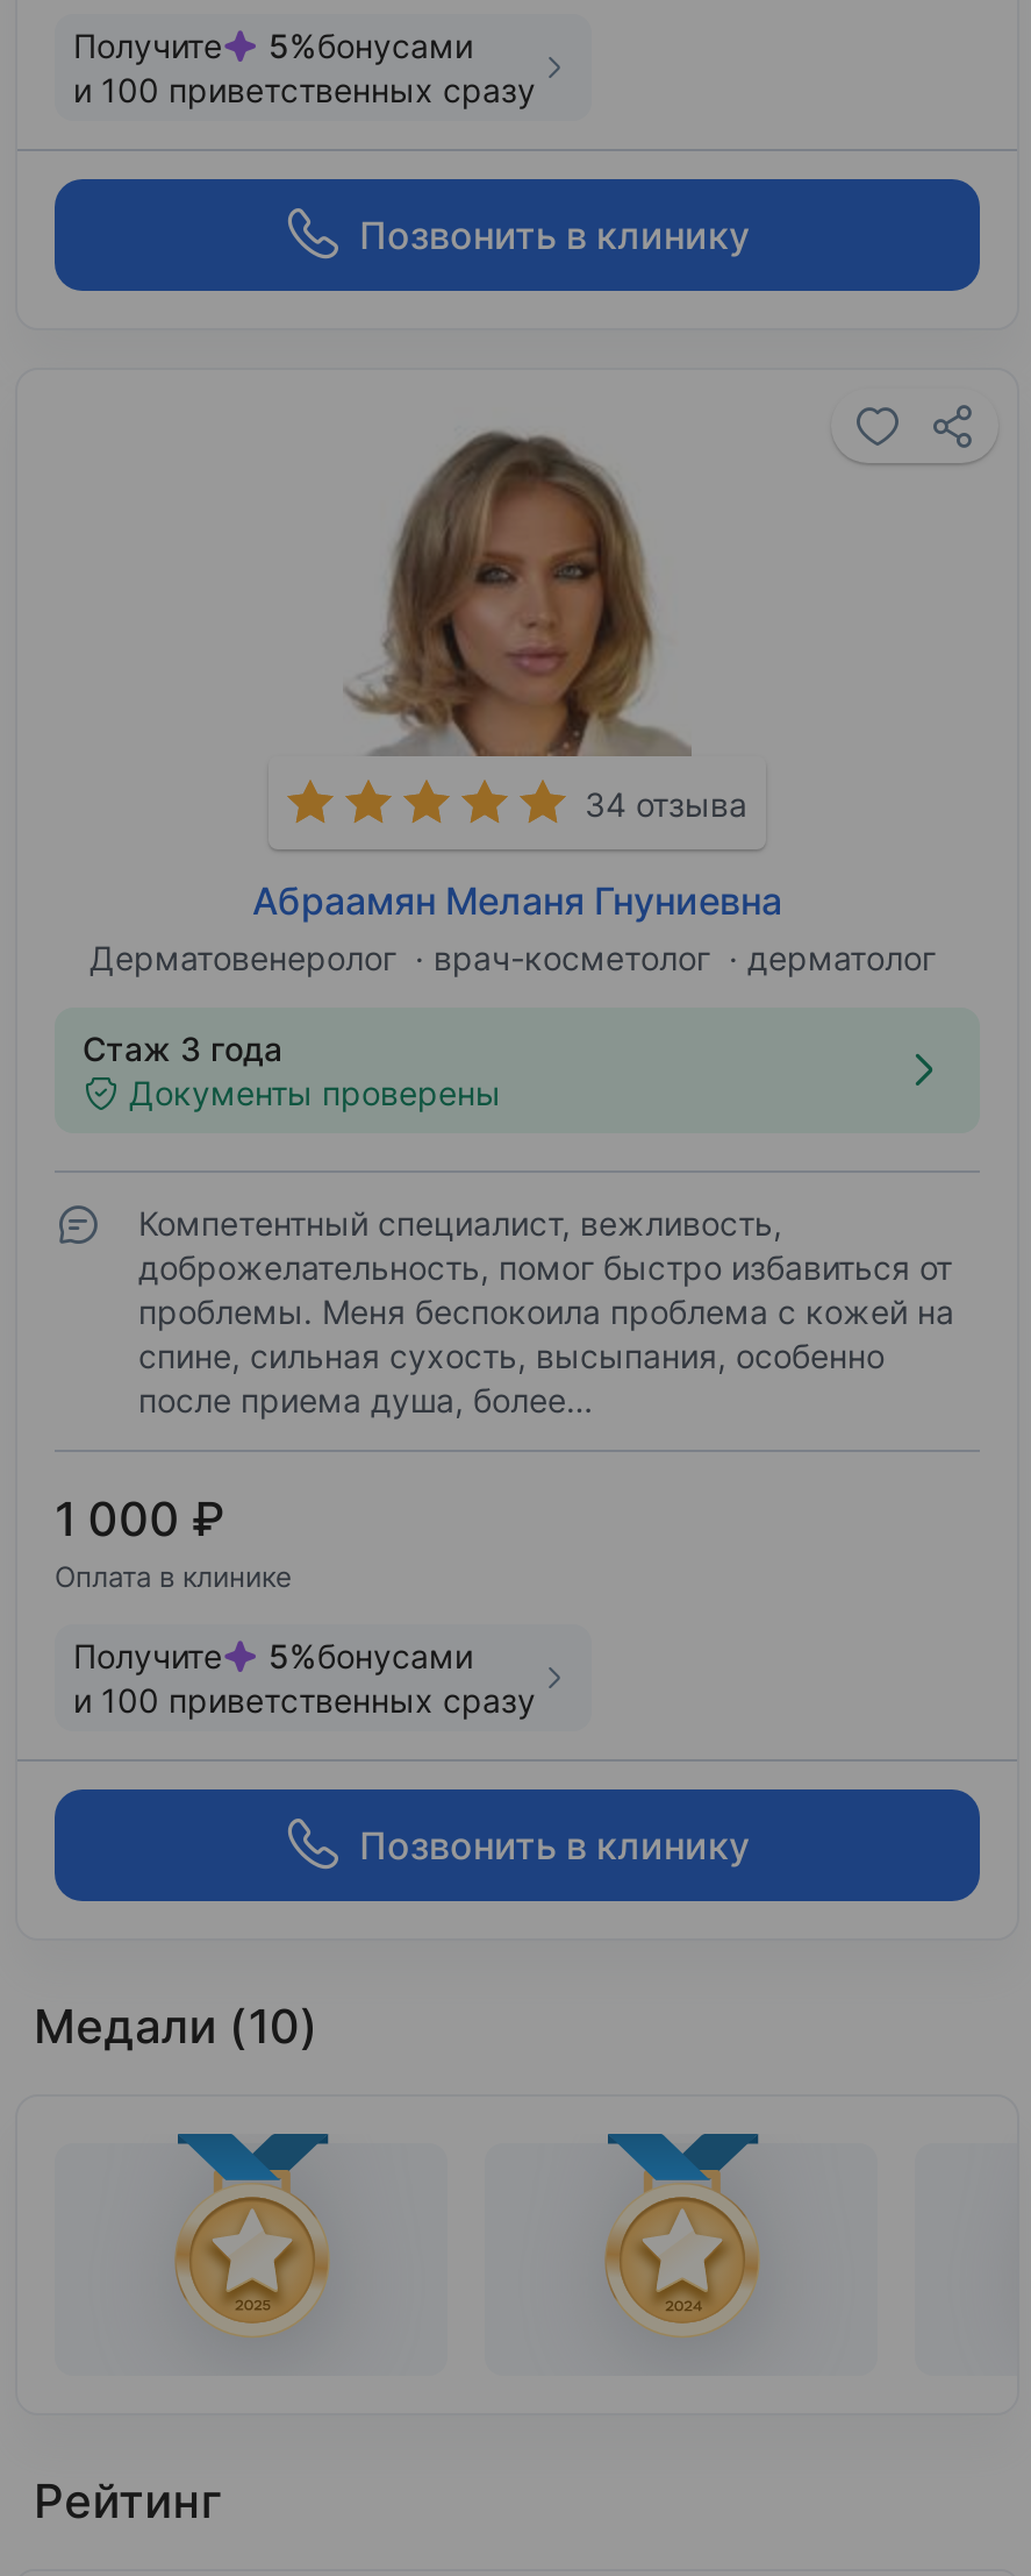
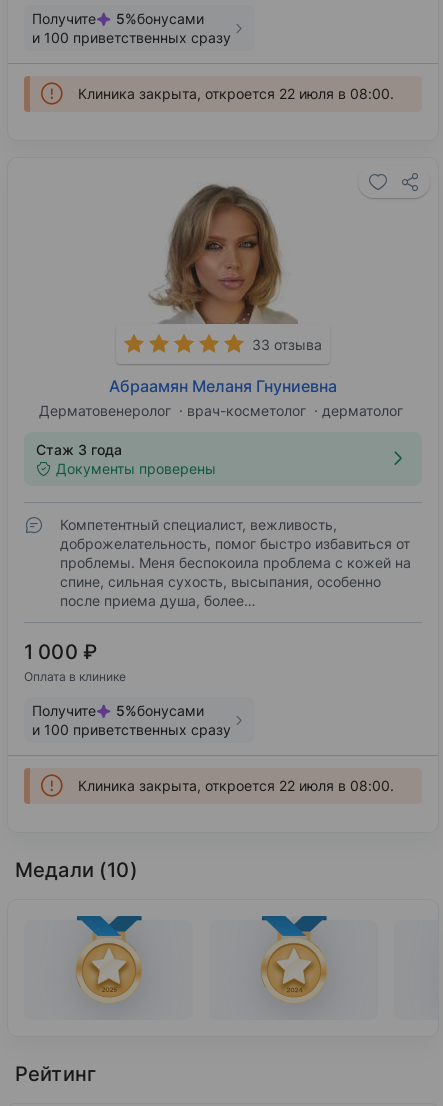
[359,211,750,257] Позвонить в клинику -> [78,85,394,102] Клиника закрыта, откроется 22 июля в 08:00.
[585,783,747,823] 34 отзыва -> [252,335,322,352] 33 отзыва
[359,1821,750,1867] Позвонить в клинику -> [78,777,394,794] Клиника закрыта, откроется 22 июля в 08:00.

